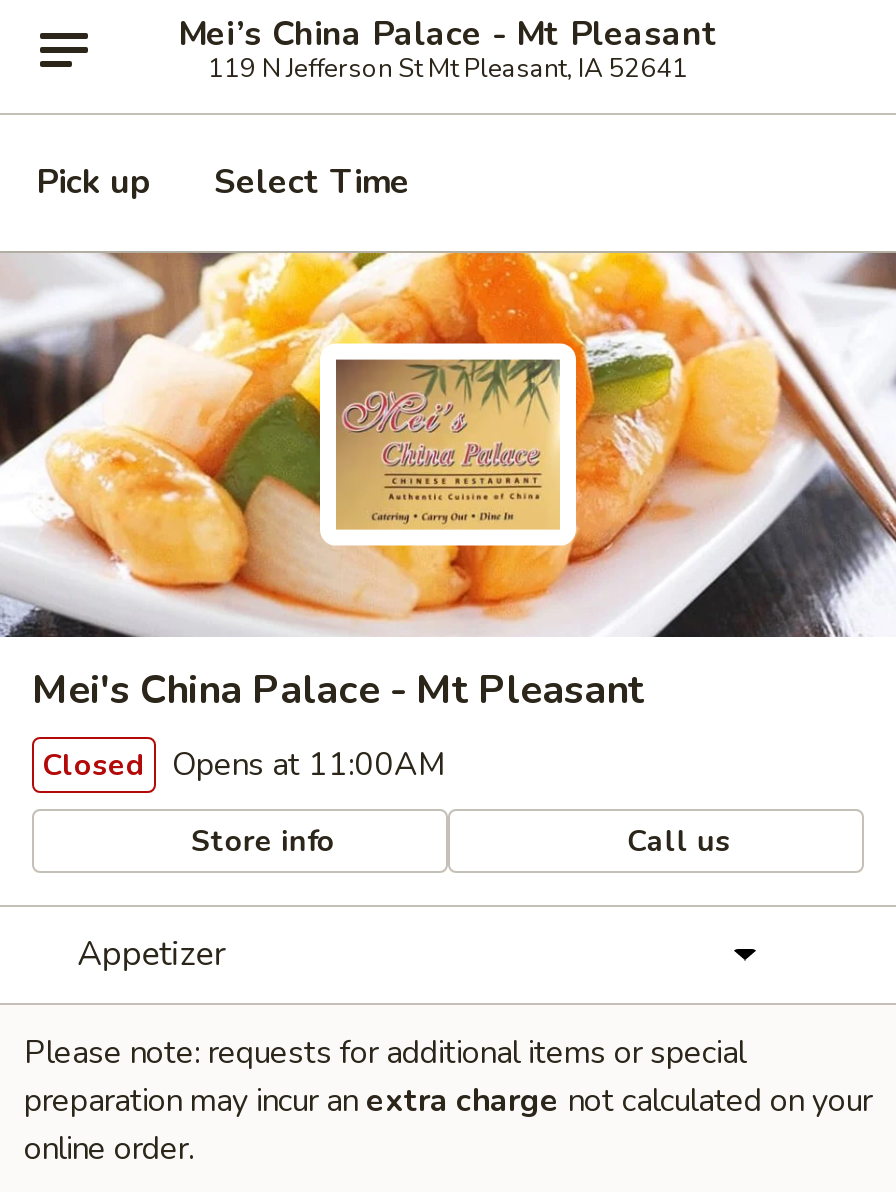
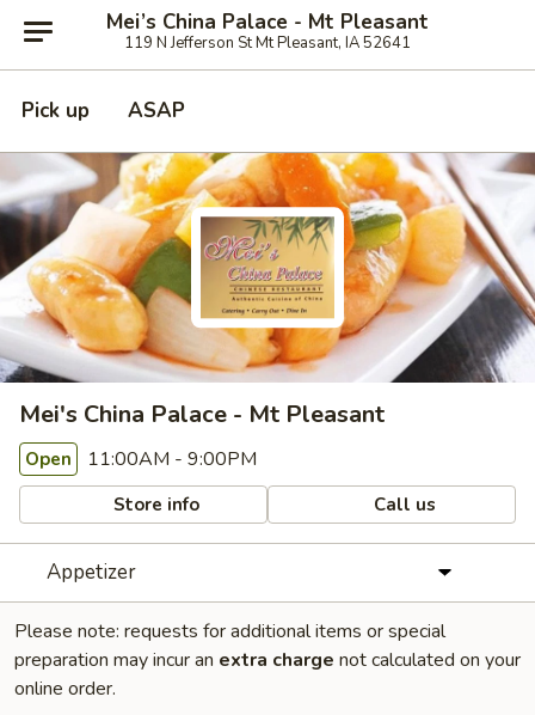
[214,159,410,205] Select Time -> [128,97,185,124] ASAP
[42,743,446,787] Closed Opens at 11:00AM -> [25,446,257,472] Open 11:00AM - 9:00PM

